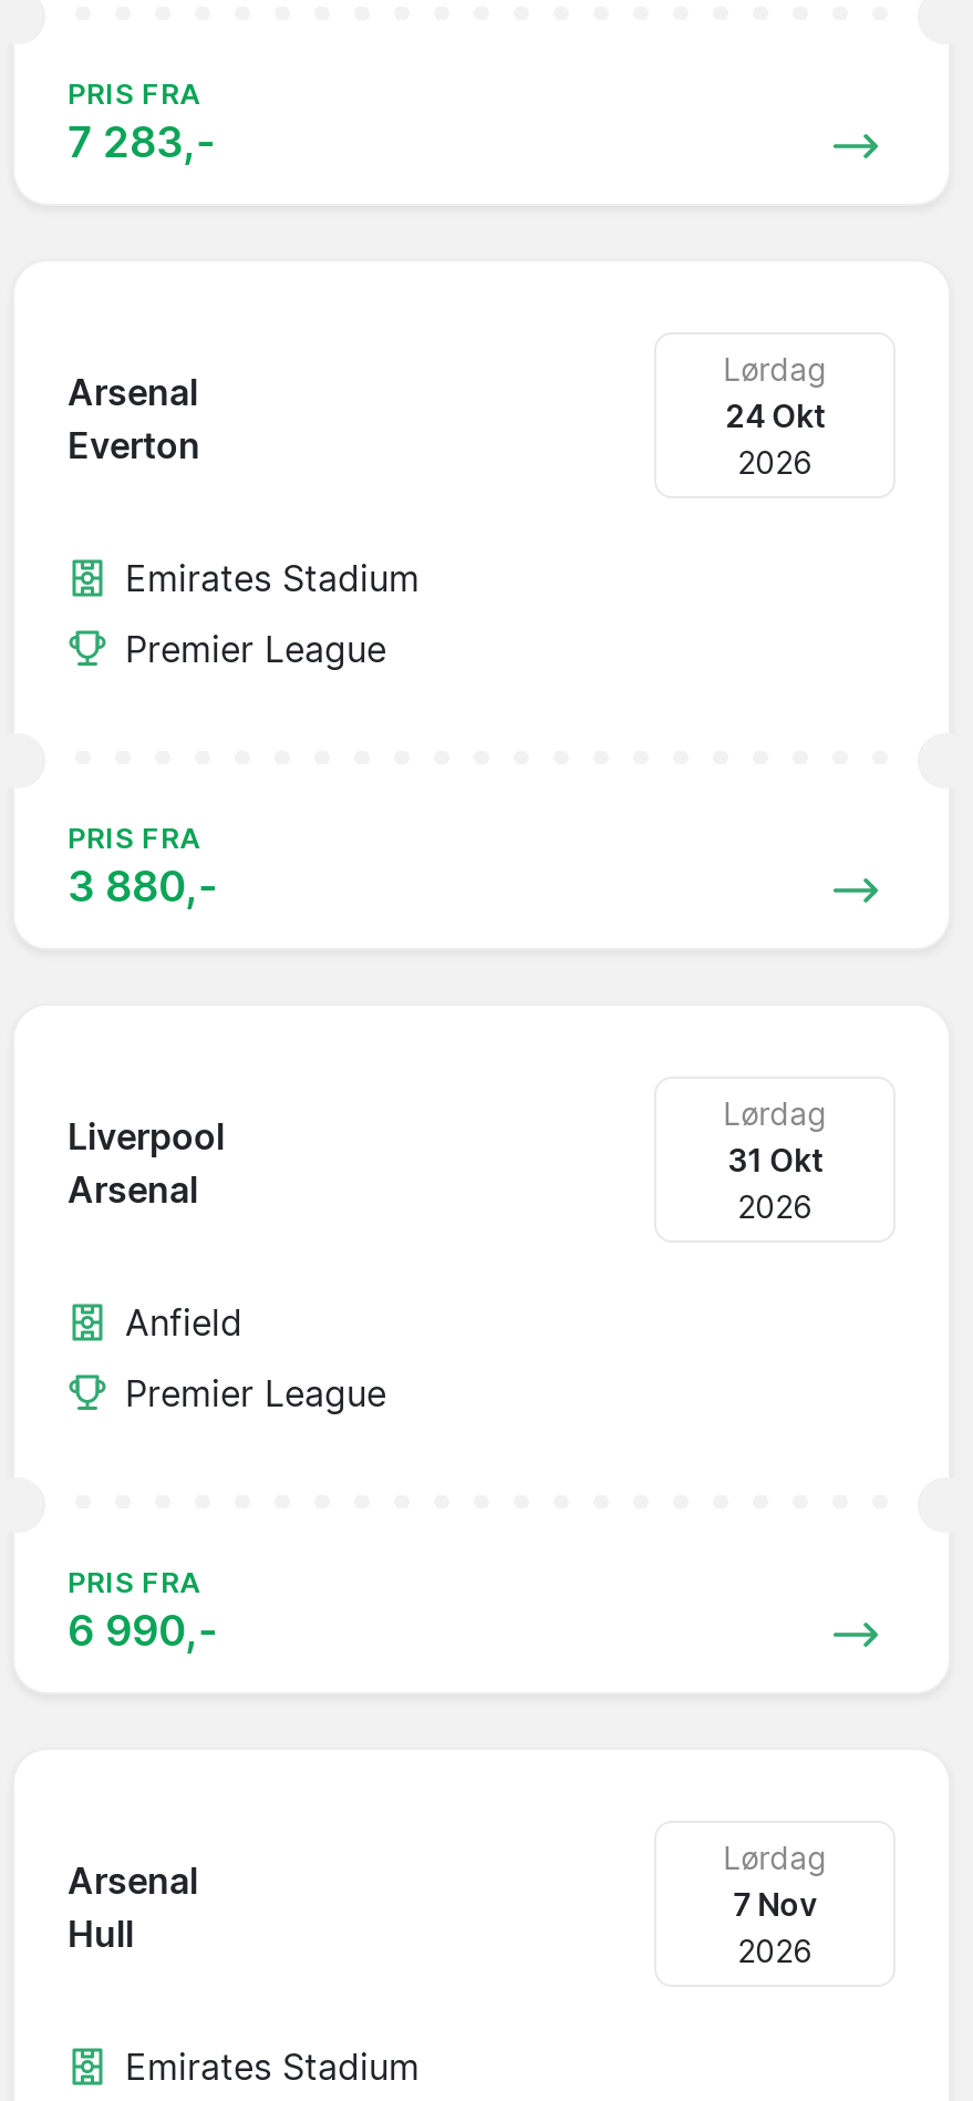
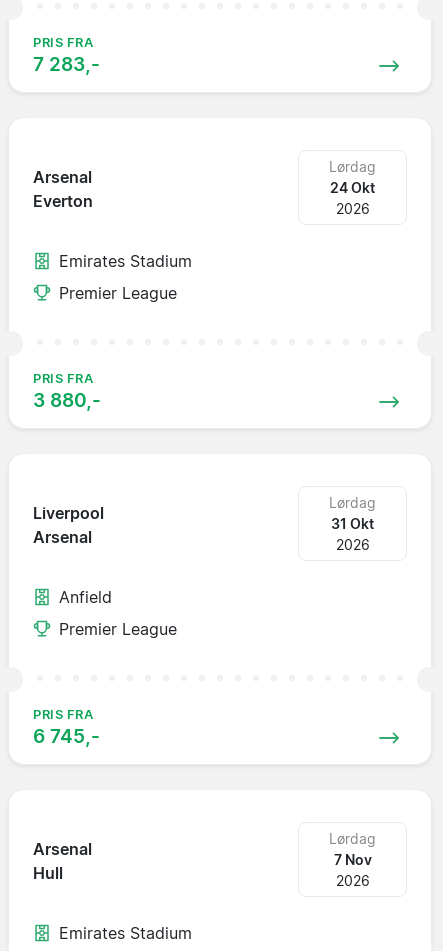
[68,1603,218,1656] 6 990,- -> [33,724,100,748] 6 745,-

